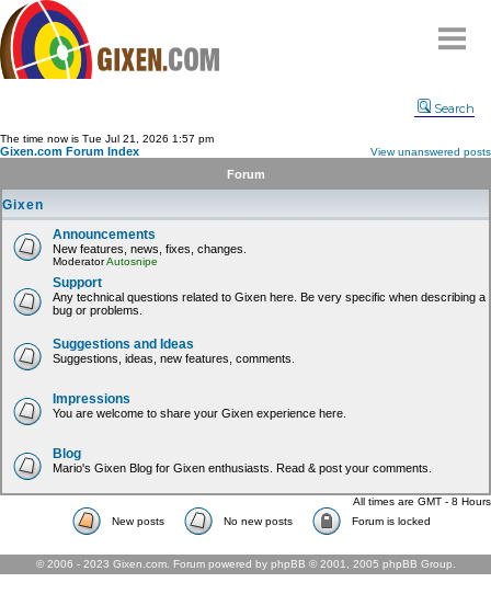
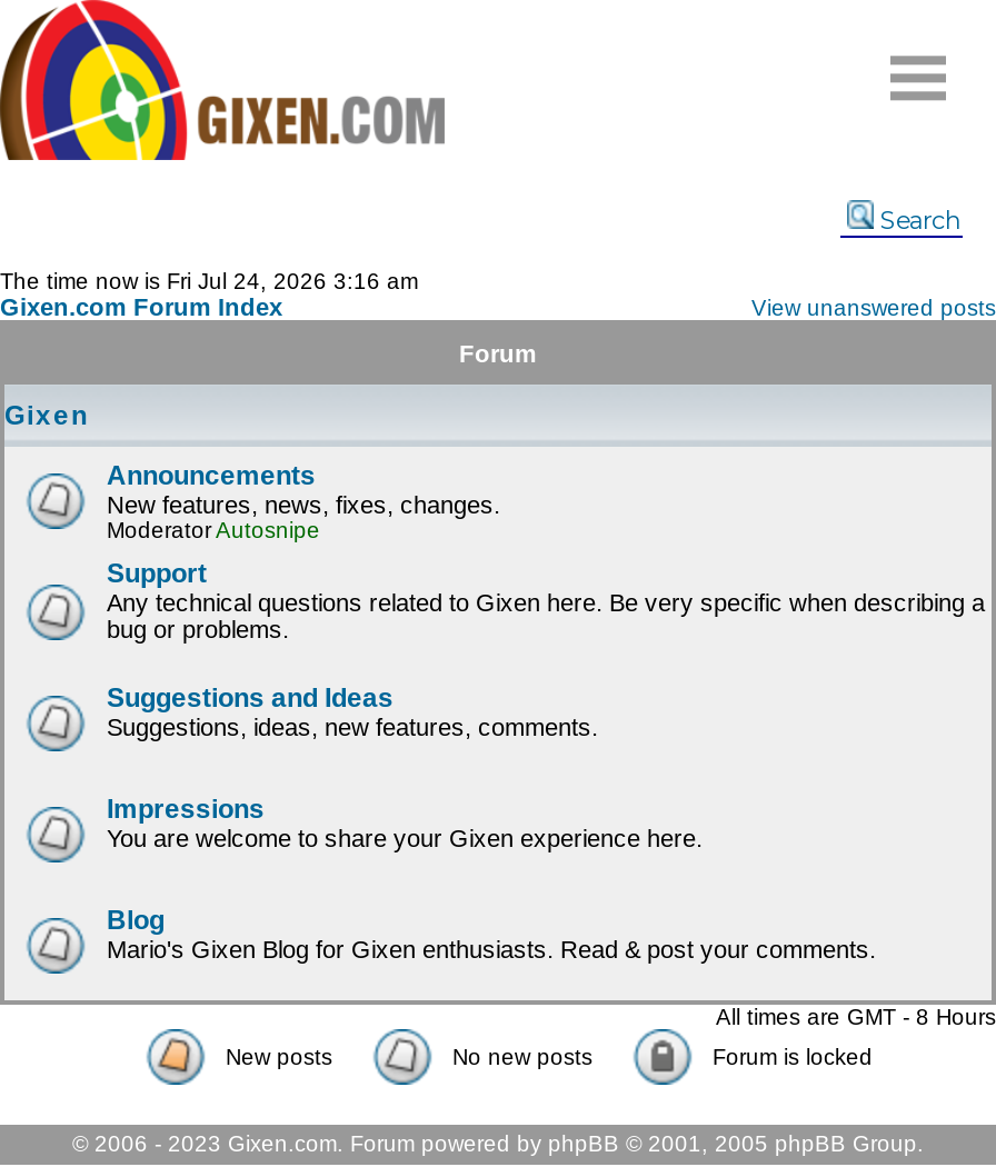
[0,133,214,145] The time now is Tue Jul 21, 2026 1:57 pm -> [0,269,418,293] The time now is Fri Jul 24, 2026 3:16 am

